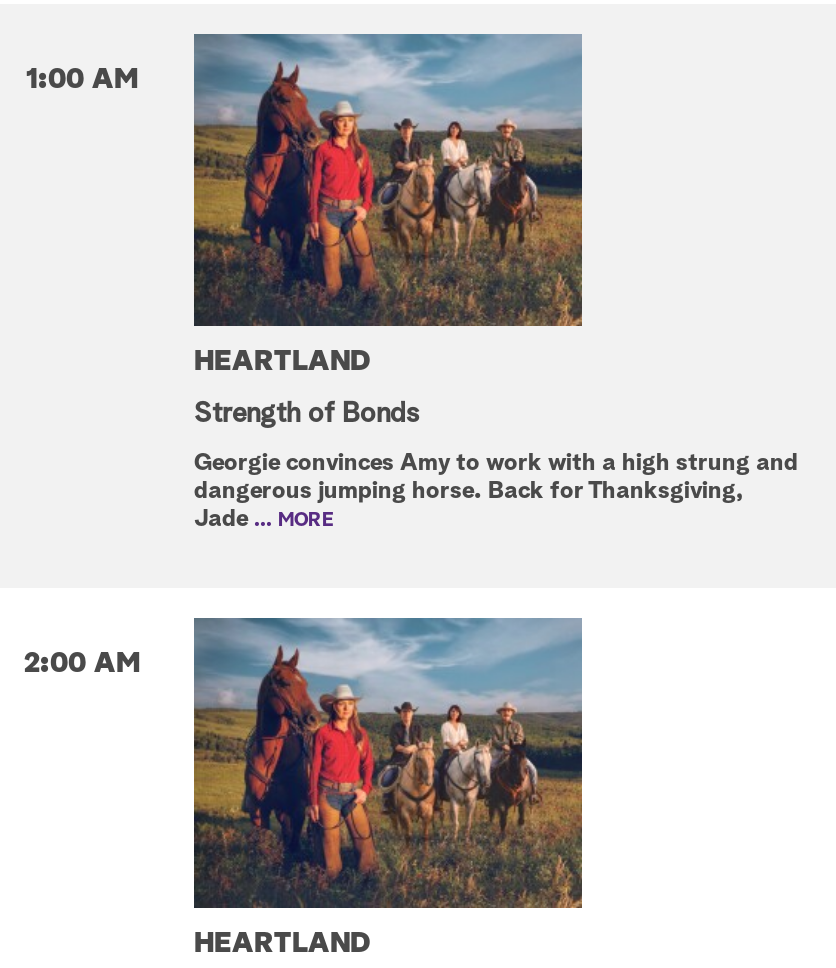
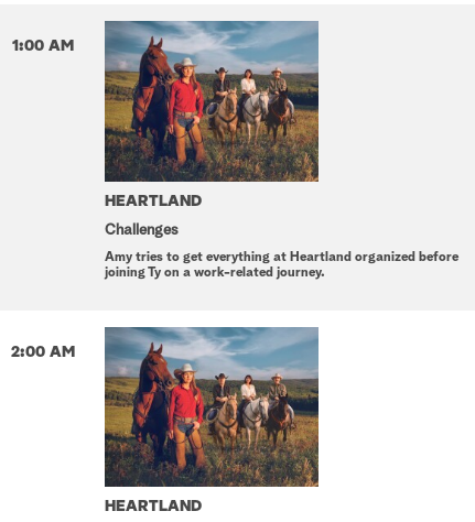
[194,399,420,427] Strength of Bonds -> [105,222,179,237] Challenges
[194,451,798,531] Georgie convinces Amy to work with a high strung and | dangerous jumping horse. Back for Thanksgiving, | Jade ... MORE -> [105,251,458,279] Amy tries to get everything at Heartland organized before | joining Ty on a work-related journey.

